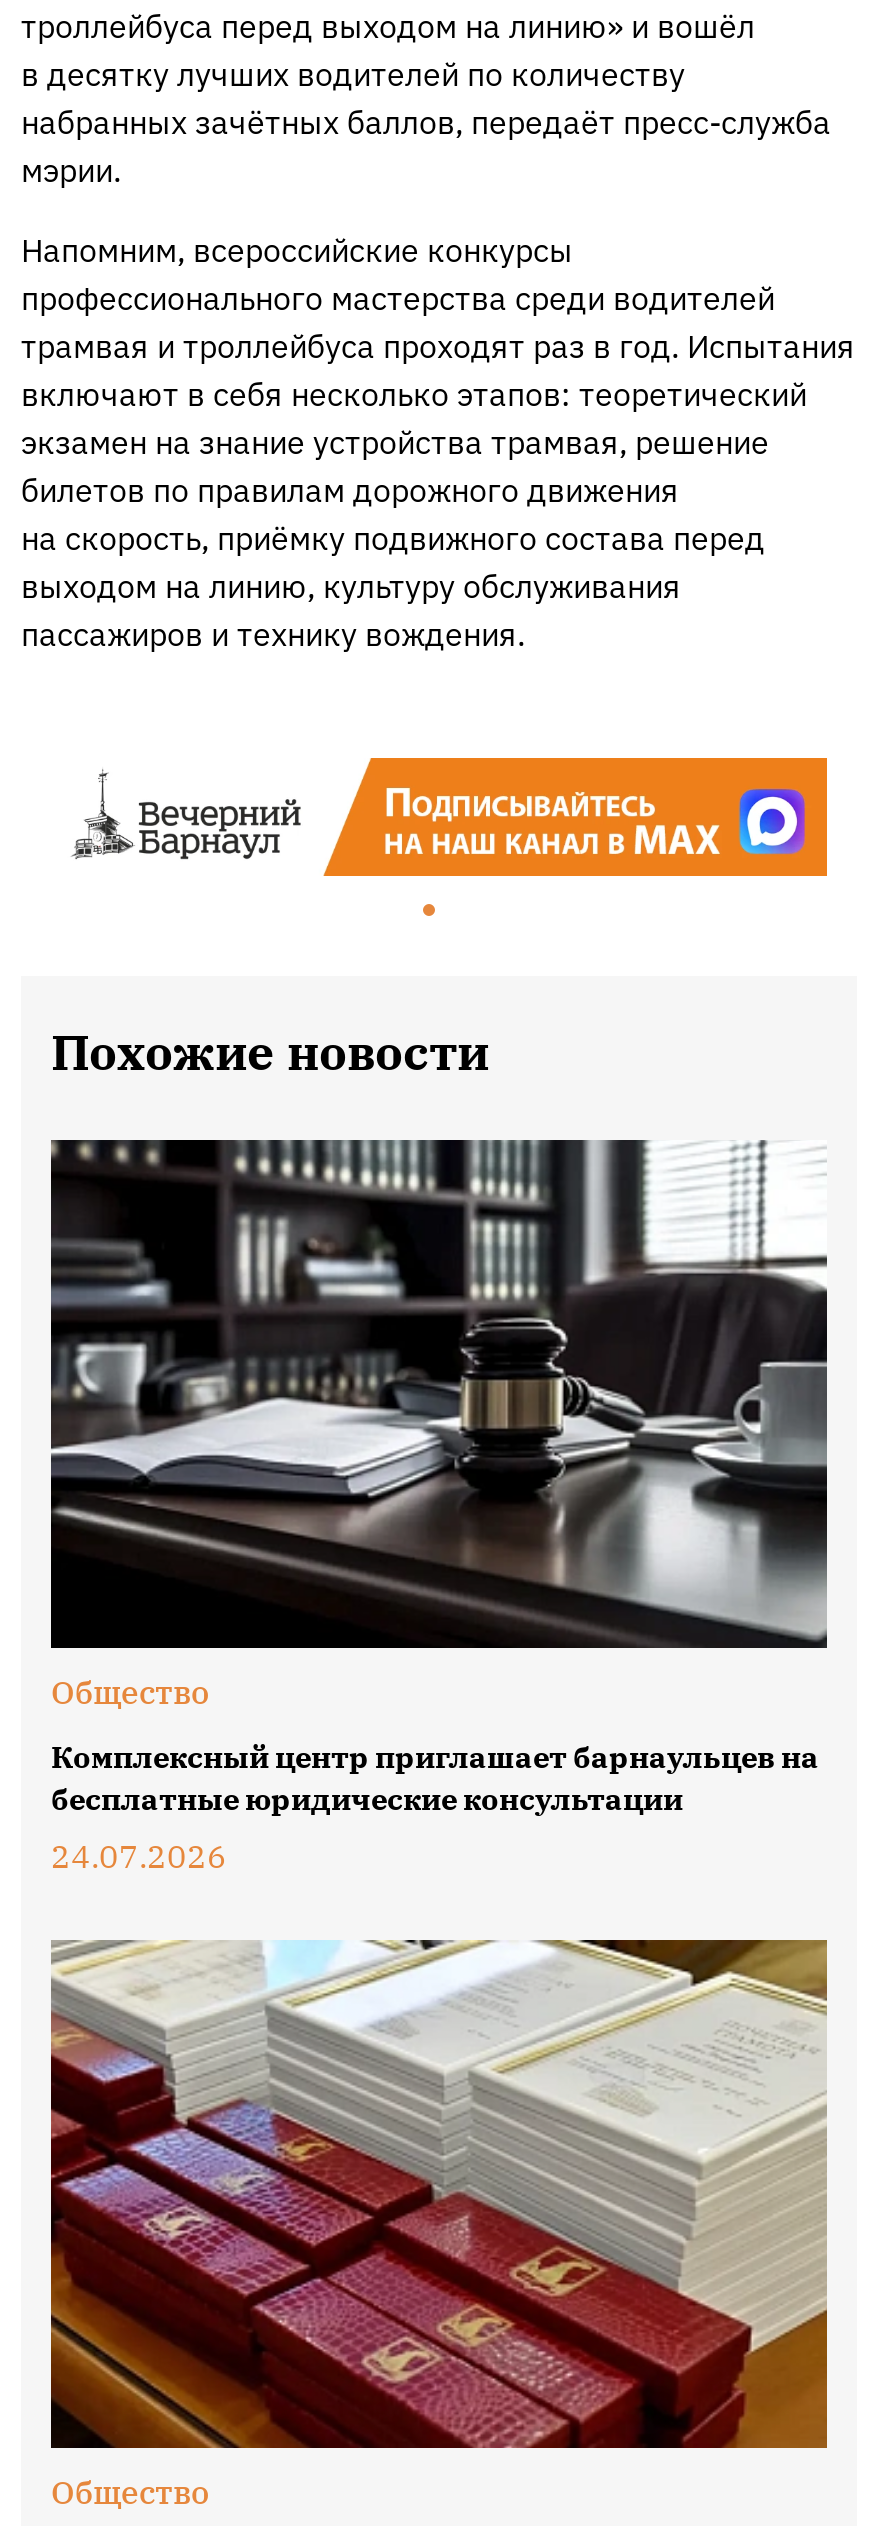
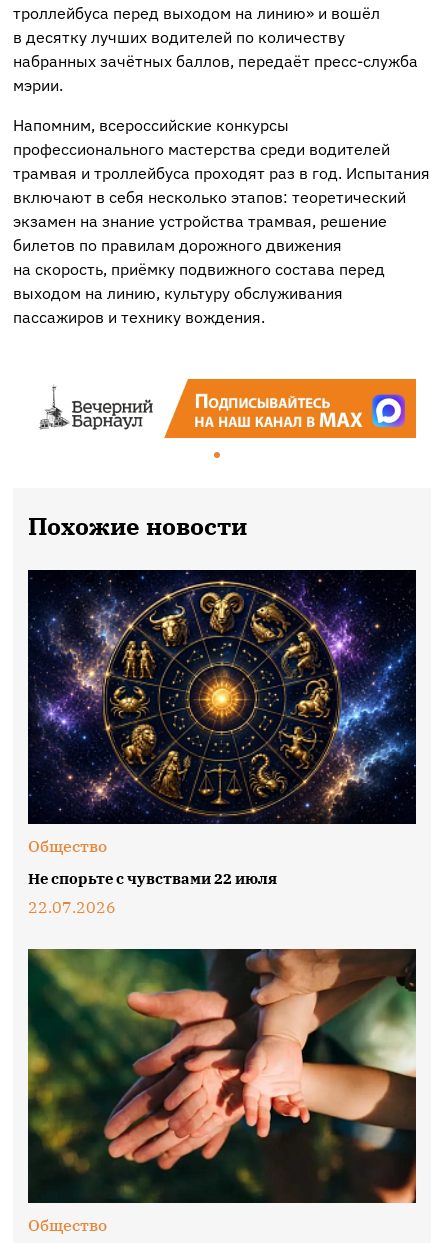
[51,1138,827,1648] [image] -> [28,569,417,824] [image]
[51,1738,819,1876] Комплексный центр приглашает барнаульцев на | бесплатные юридические консультации | 24.07.2026 -> [28,869,277,917] Не спорьте с чувствами 22 июля | 22.07.2026
[49,1938,829,2450] [image] -> [27,948,417,1204] [image]

